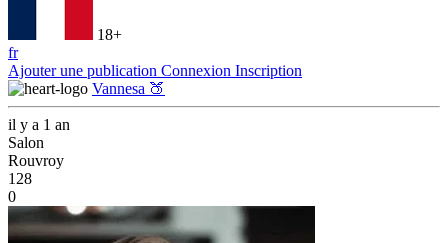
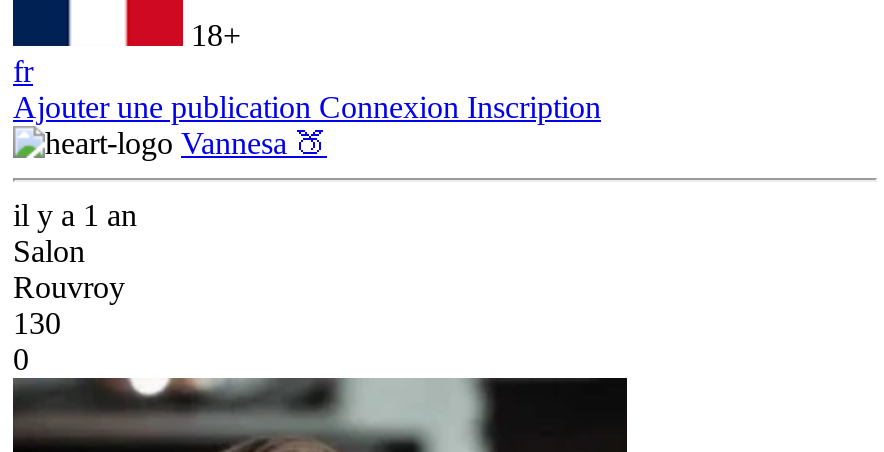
[8,170,32,187] 128 -> [13,306,61,340] 130

